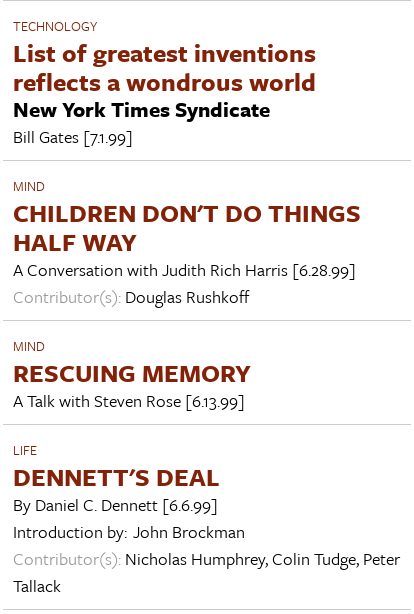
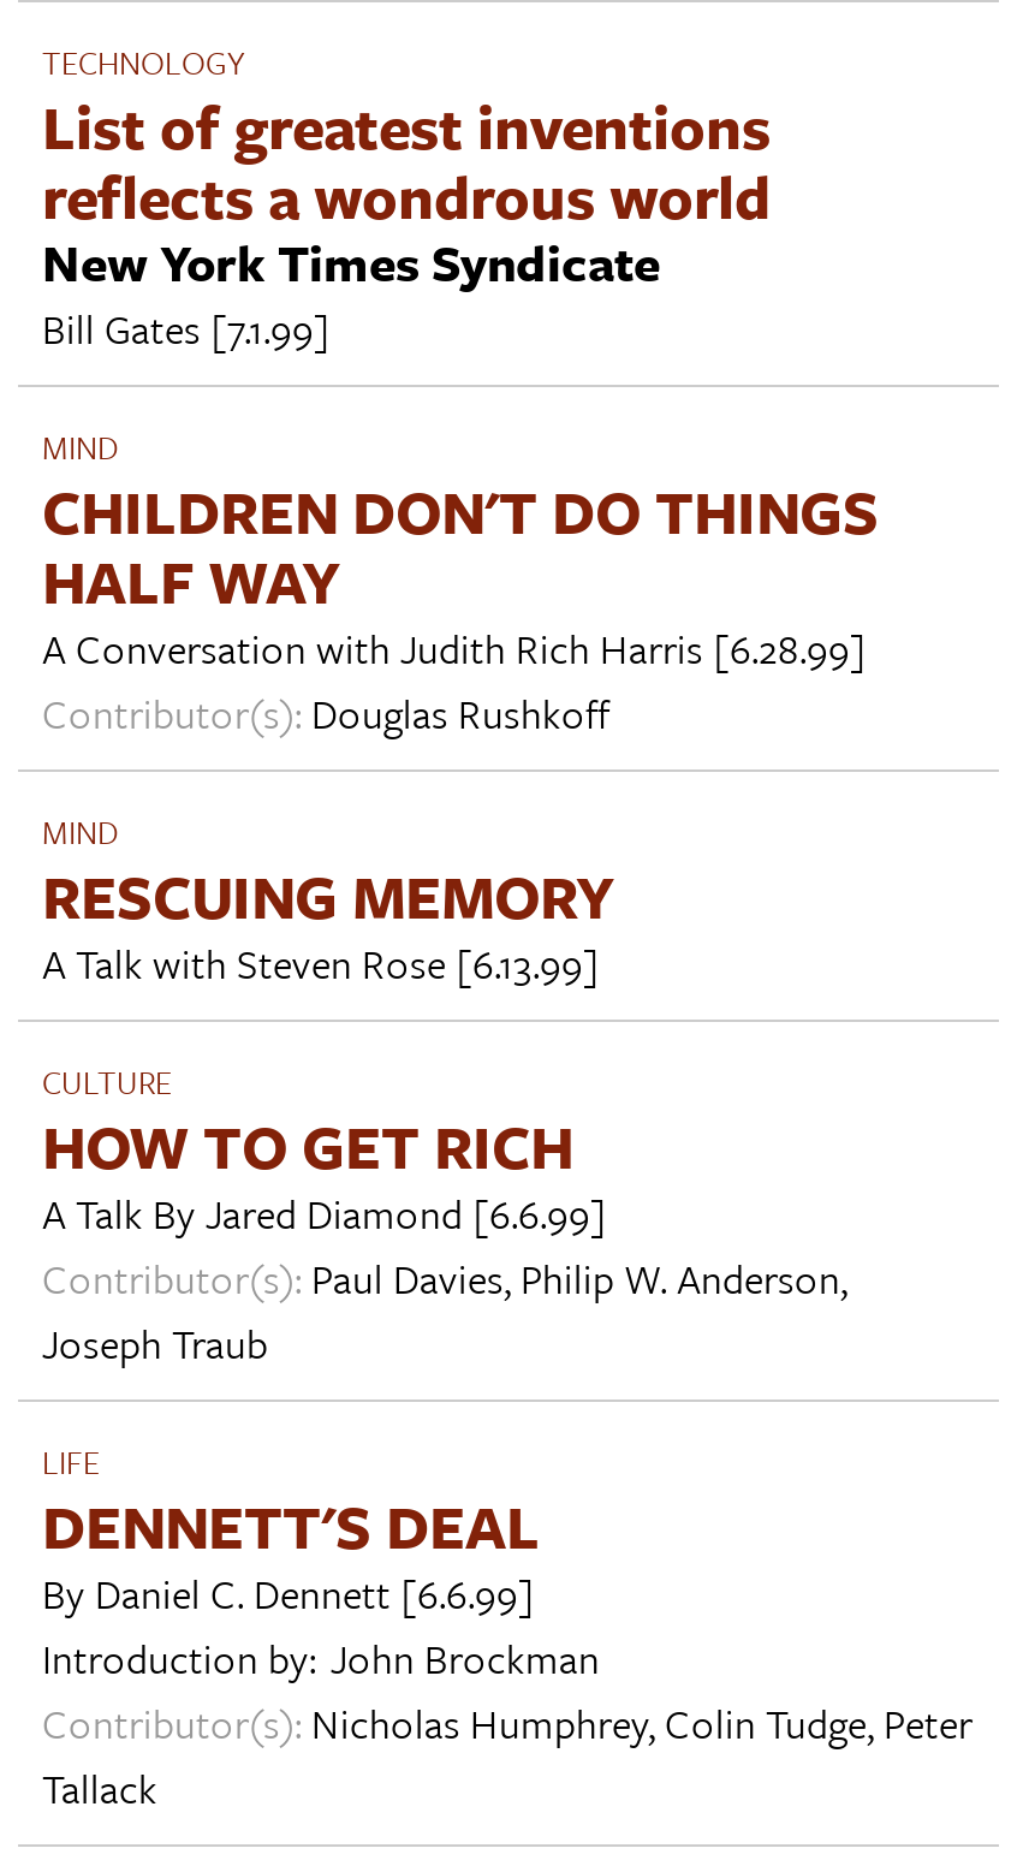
none -> [42,1057,847,1372] CULTURE | HOW TO GET RICH | A Talk By Jared Diamond [6.6.99] | Contributor(s): Paul Davies, Philip W. Anderson, | Joseph Traub

